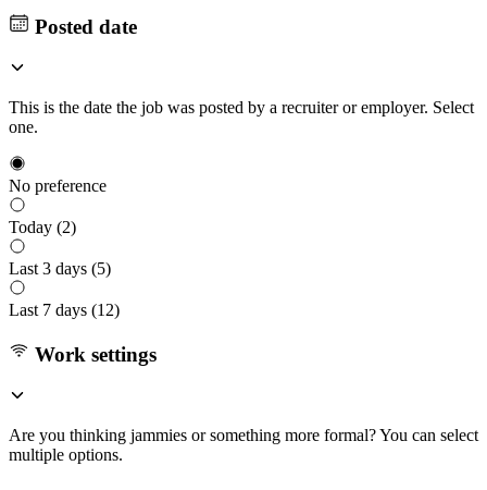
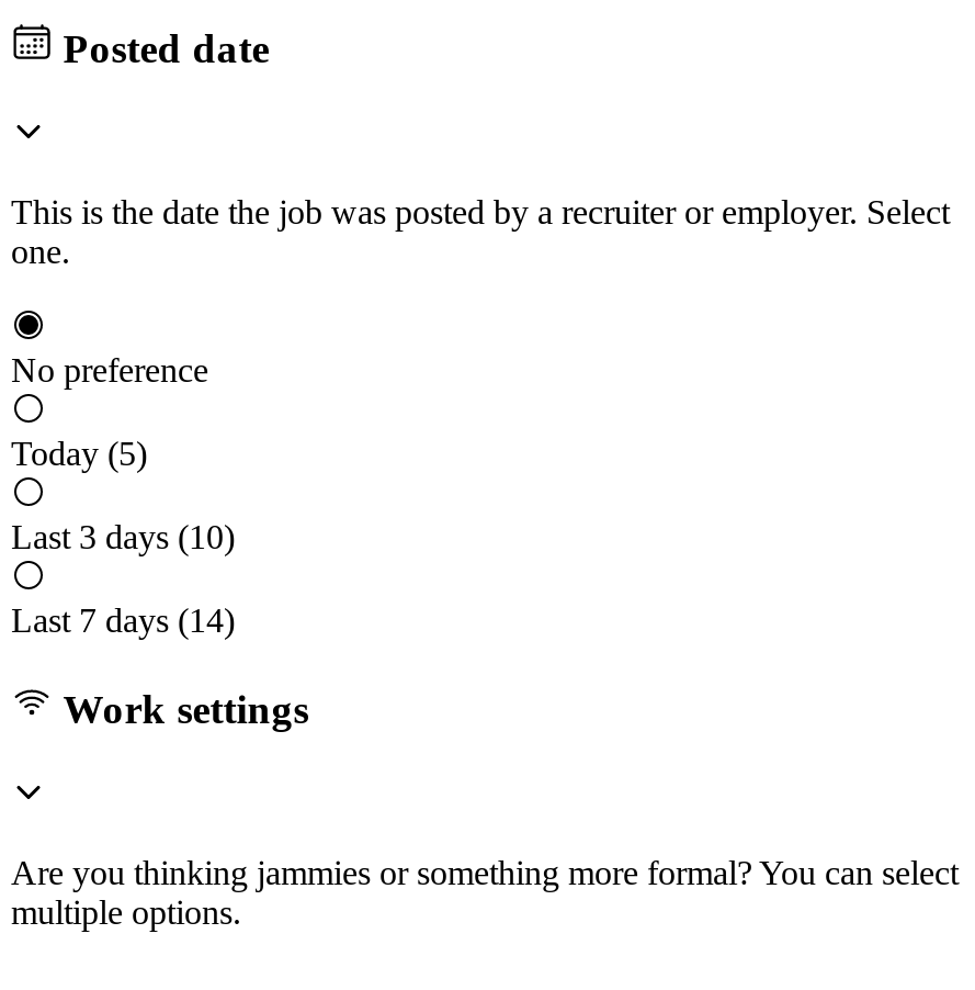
[9,218,76,236] Today (2) -> [11,435,147,472] Today (5)
[9,259,111,278] Last 3 days (5) -> [11,518,235,555] Last 3 days (10)
[9,301,120,319] Last 7 days (12) -> [11,601,235,639] Last 7 days (14)

